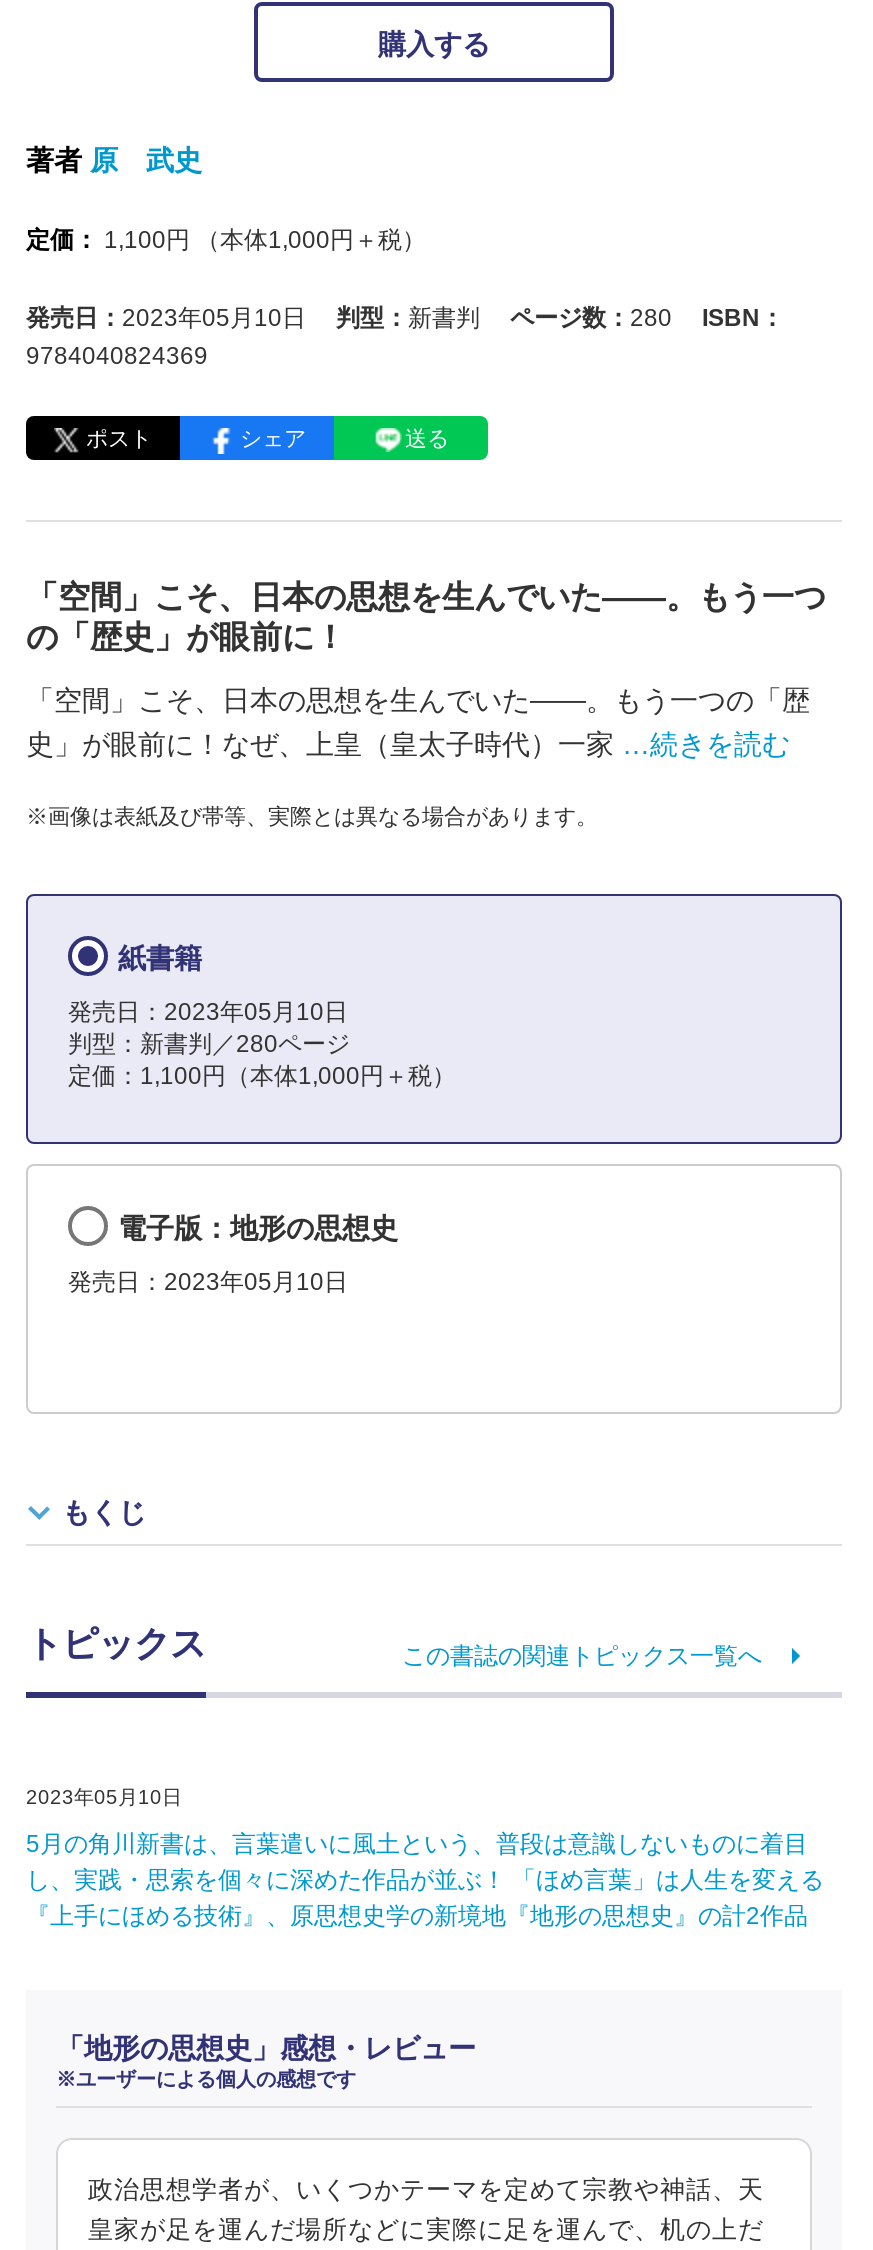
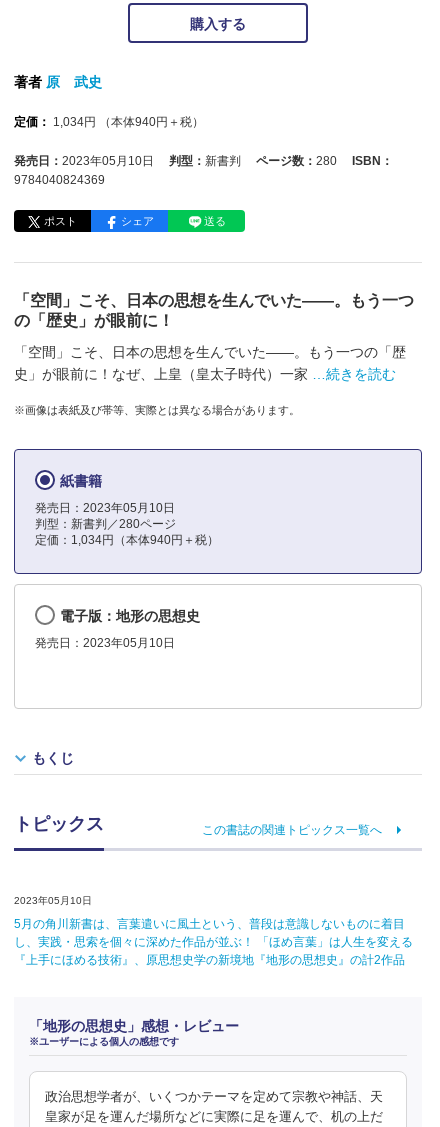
[26,226,426,254] 定価： 1,100円（本体1,000円＋税） -> [14,115,204,129] 定価： 1,034円（本体940円＋税）
[68,1062,456,1090] 定価：1,100円（本体1,000円＋税） -> [35,533,219,547] 定価：1,034円（本体940円＋税）

